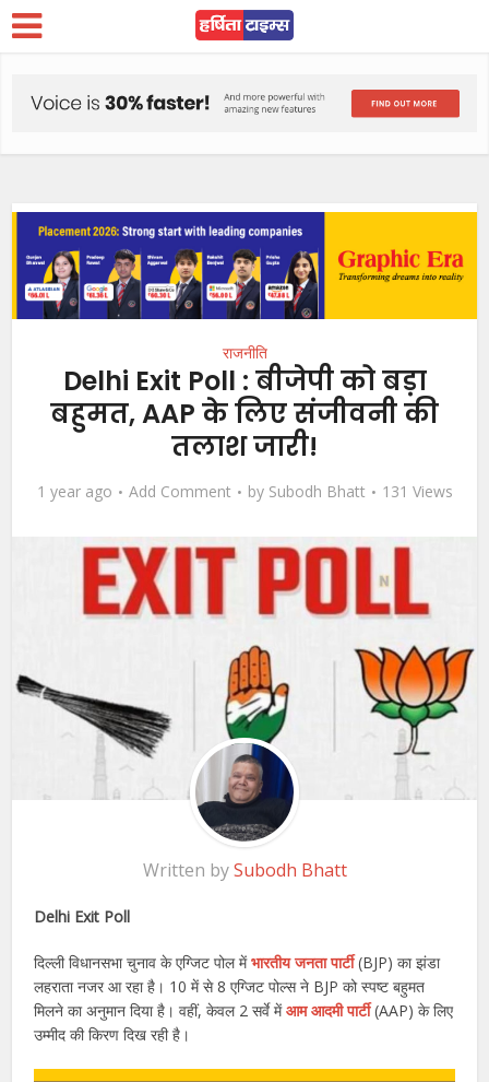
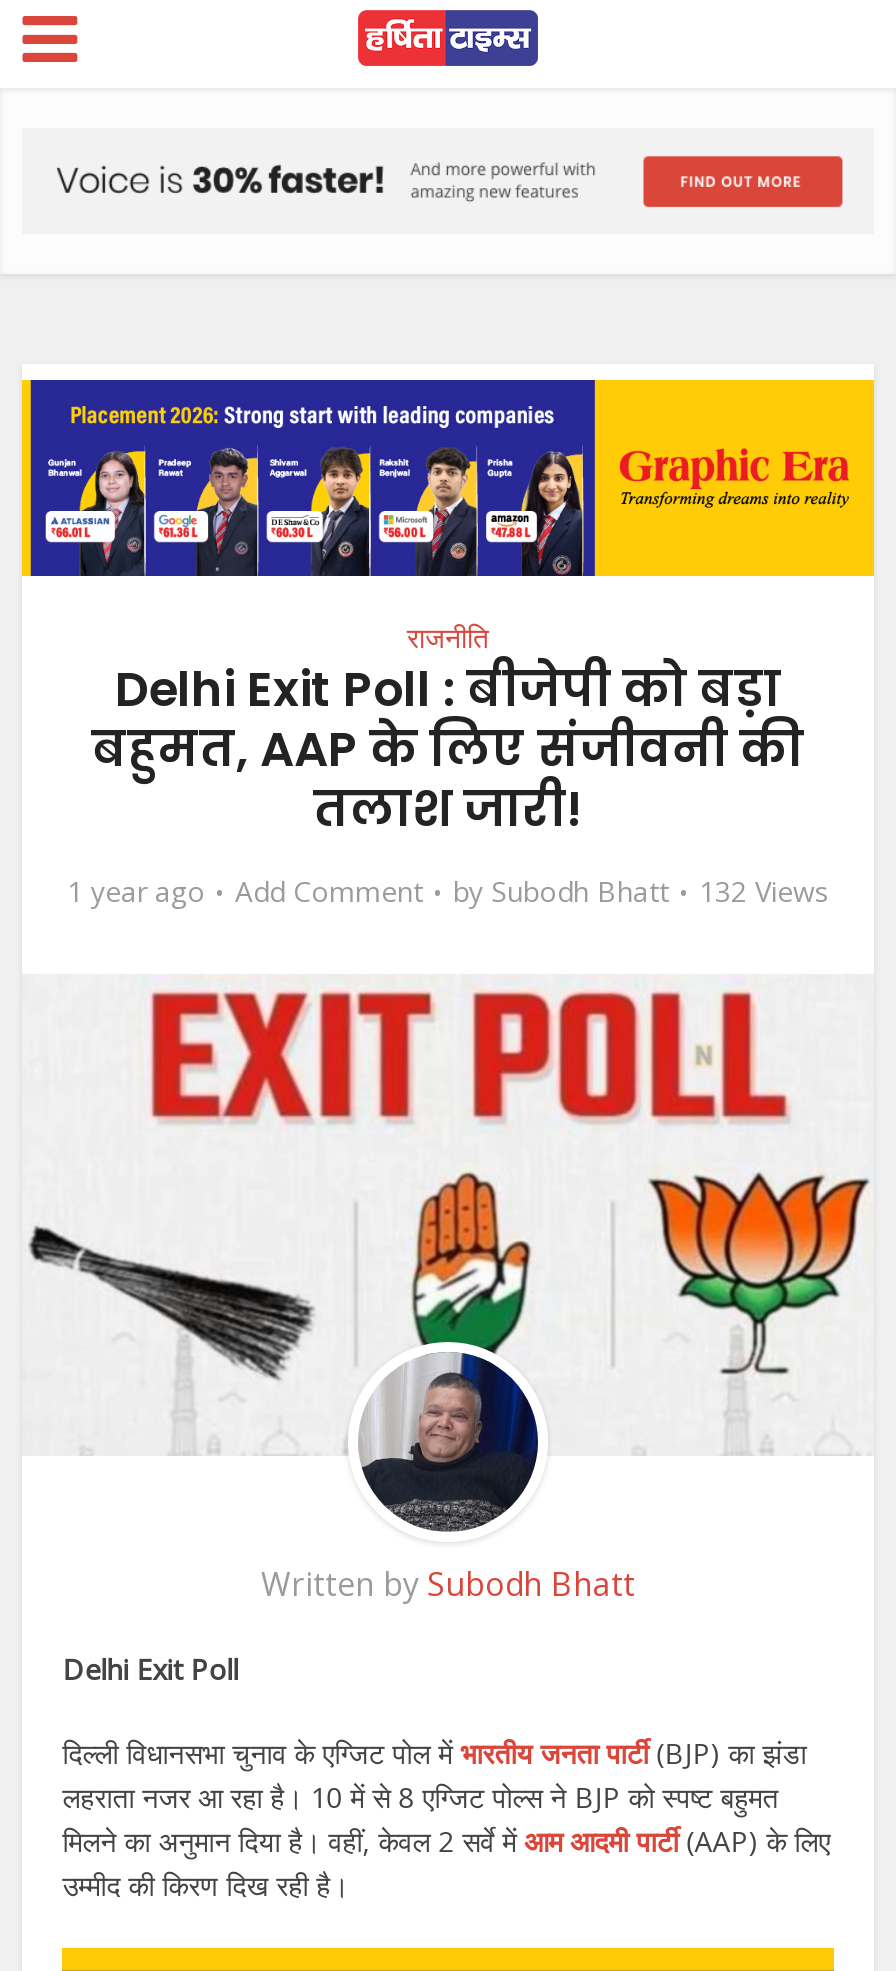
[37,481,452,502] 1 year ago Add Comment by Subodh Bhatt 131 Views -> [67,872,829,910] 1 year ago Add Comment by Subodh Bhatt 132 Views

